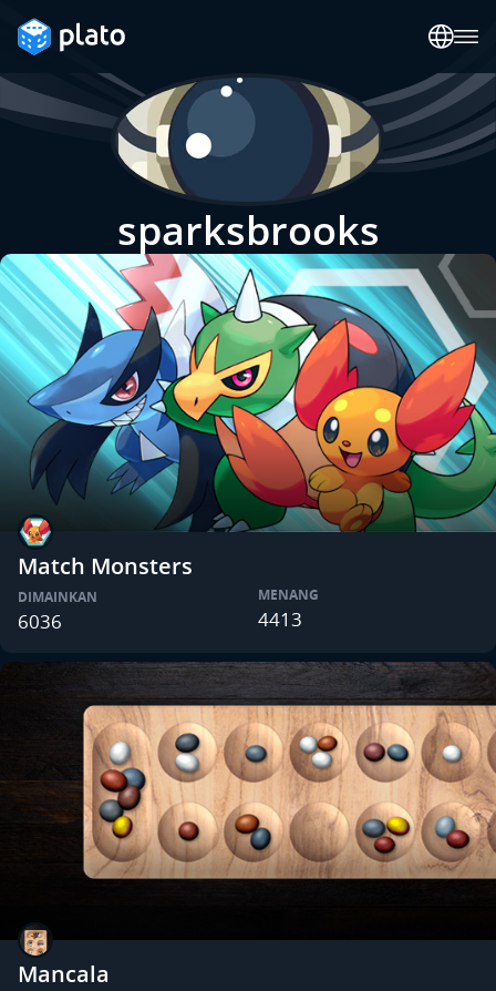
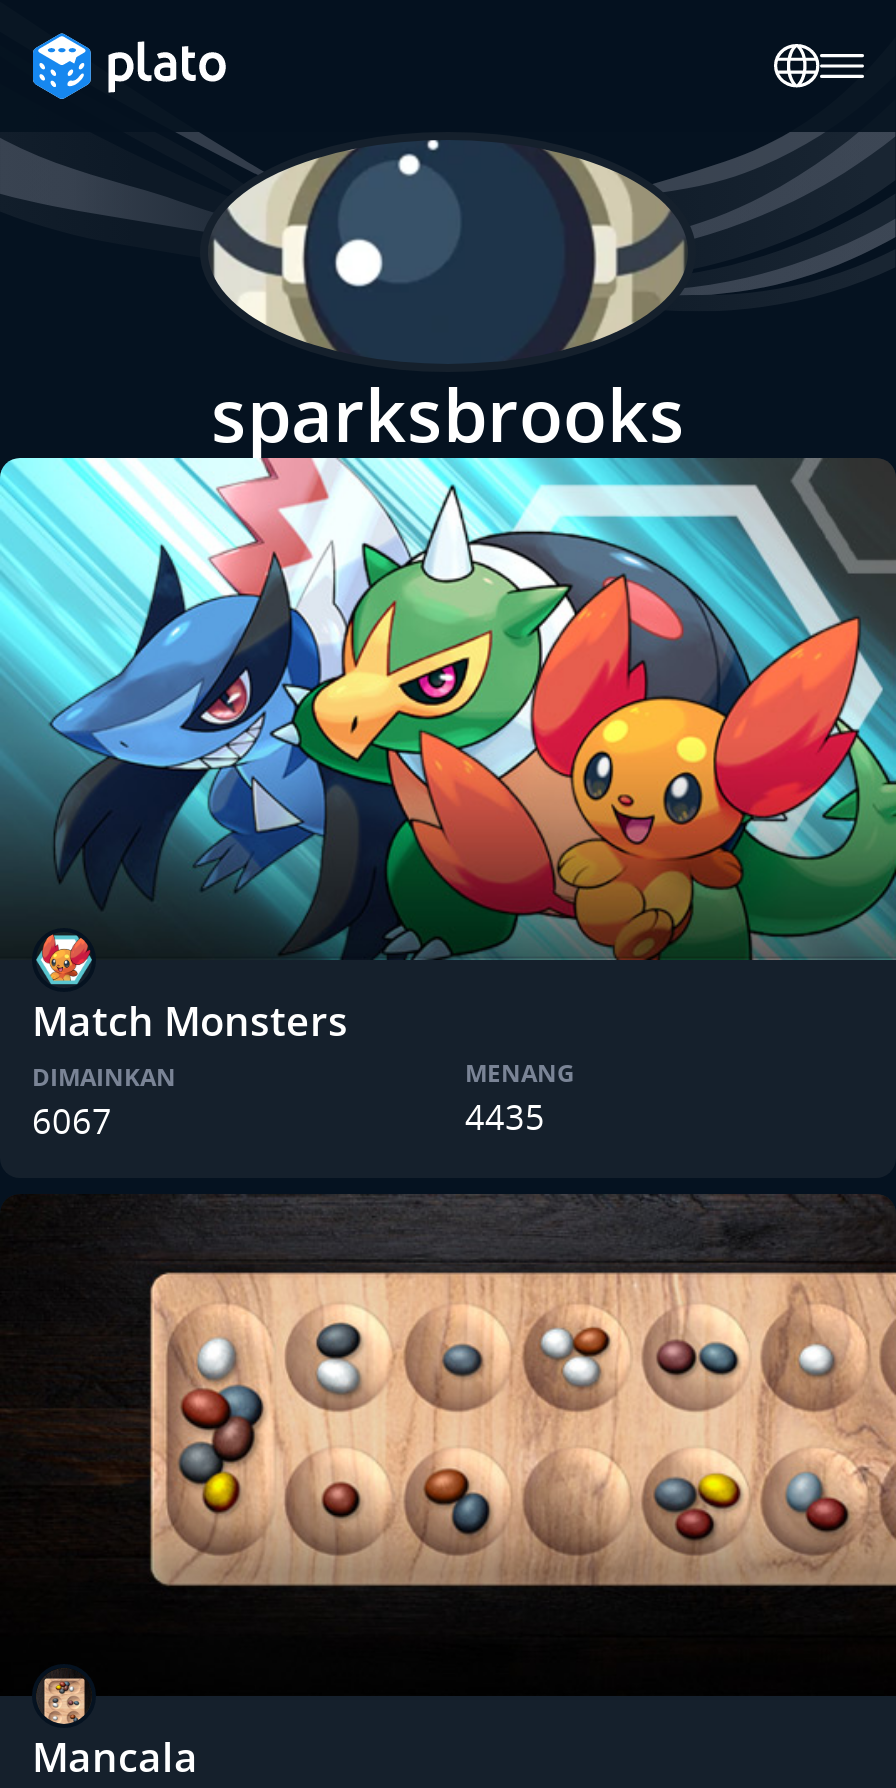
[18,609,62,634] 6036 -> [32,1098,112,1144] 6067
[257,606,302,632] 4413 -> [465,1094,545,1140] 4435

